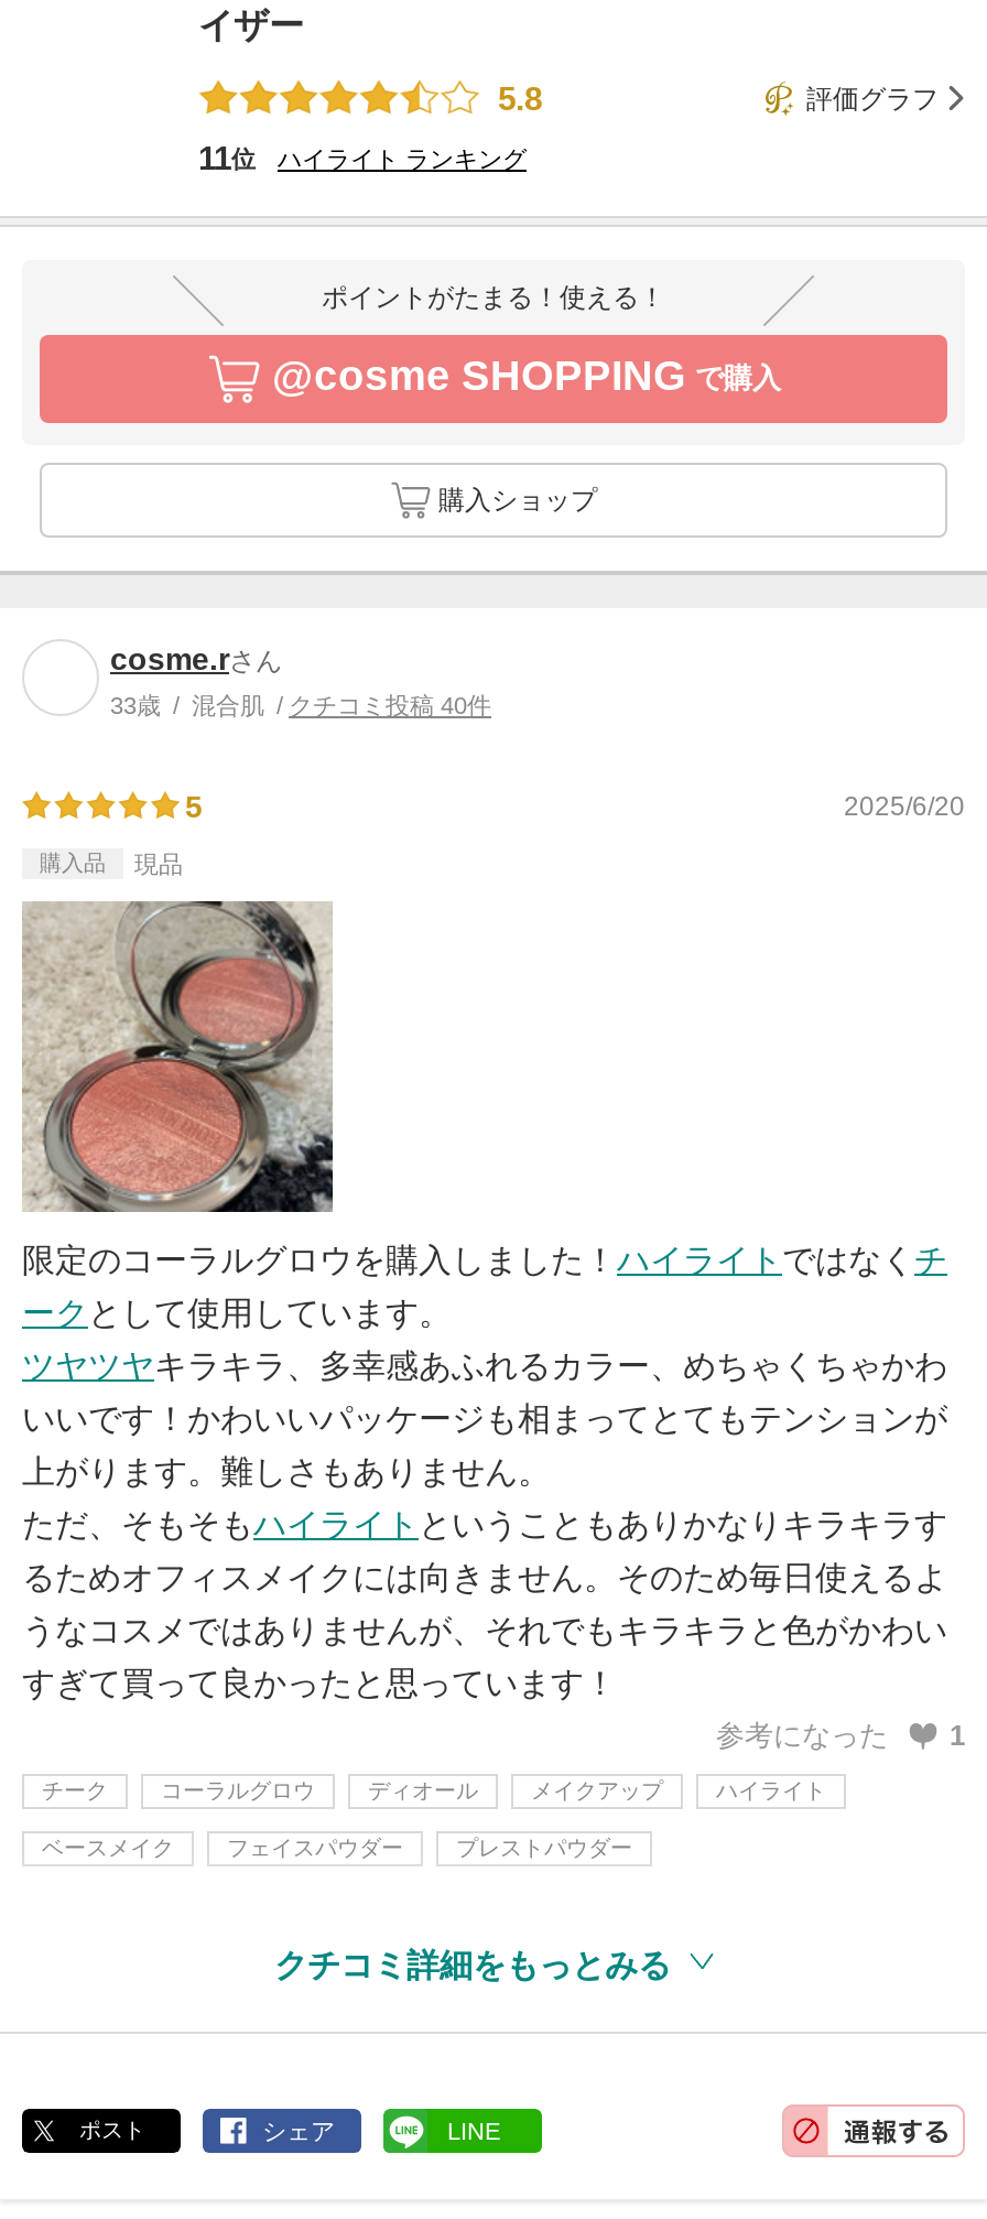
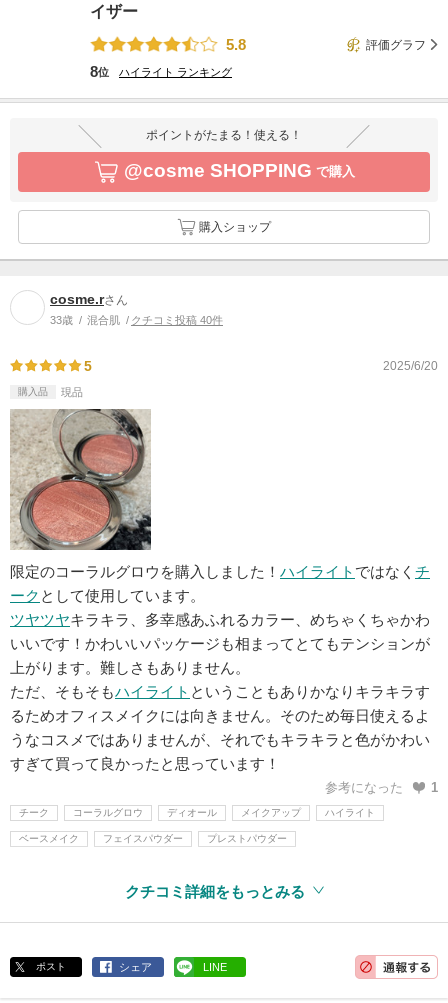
[198,138,527,176] 11位 ハイライトランキング -> [90,63,232,80] 8位 ハイライトランキング

